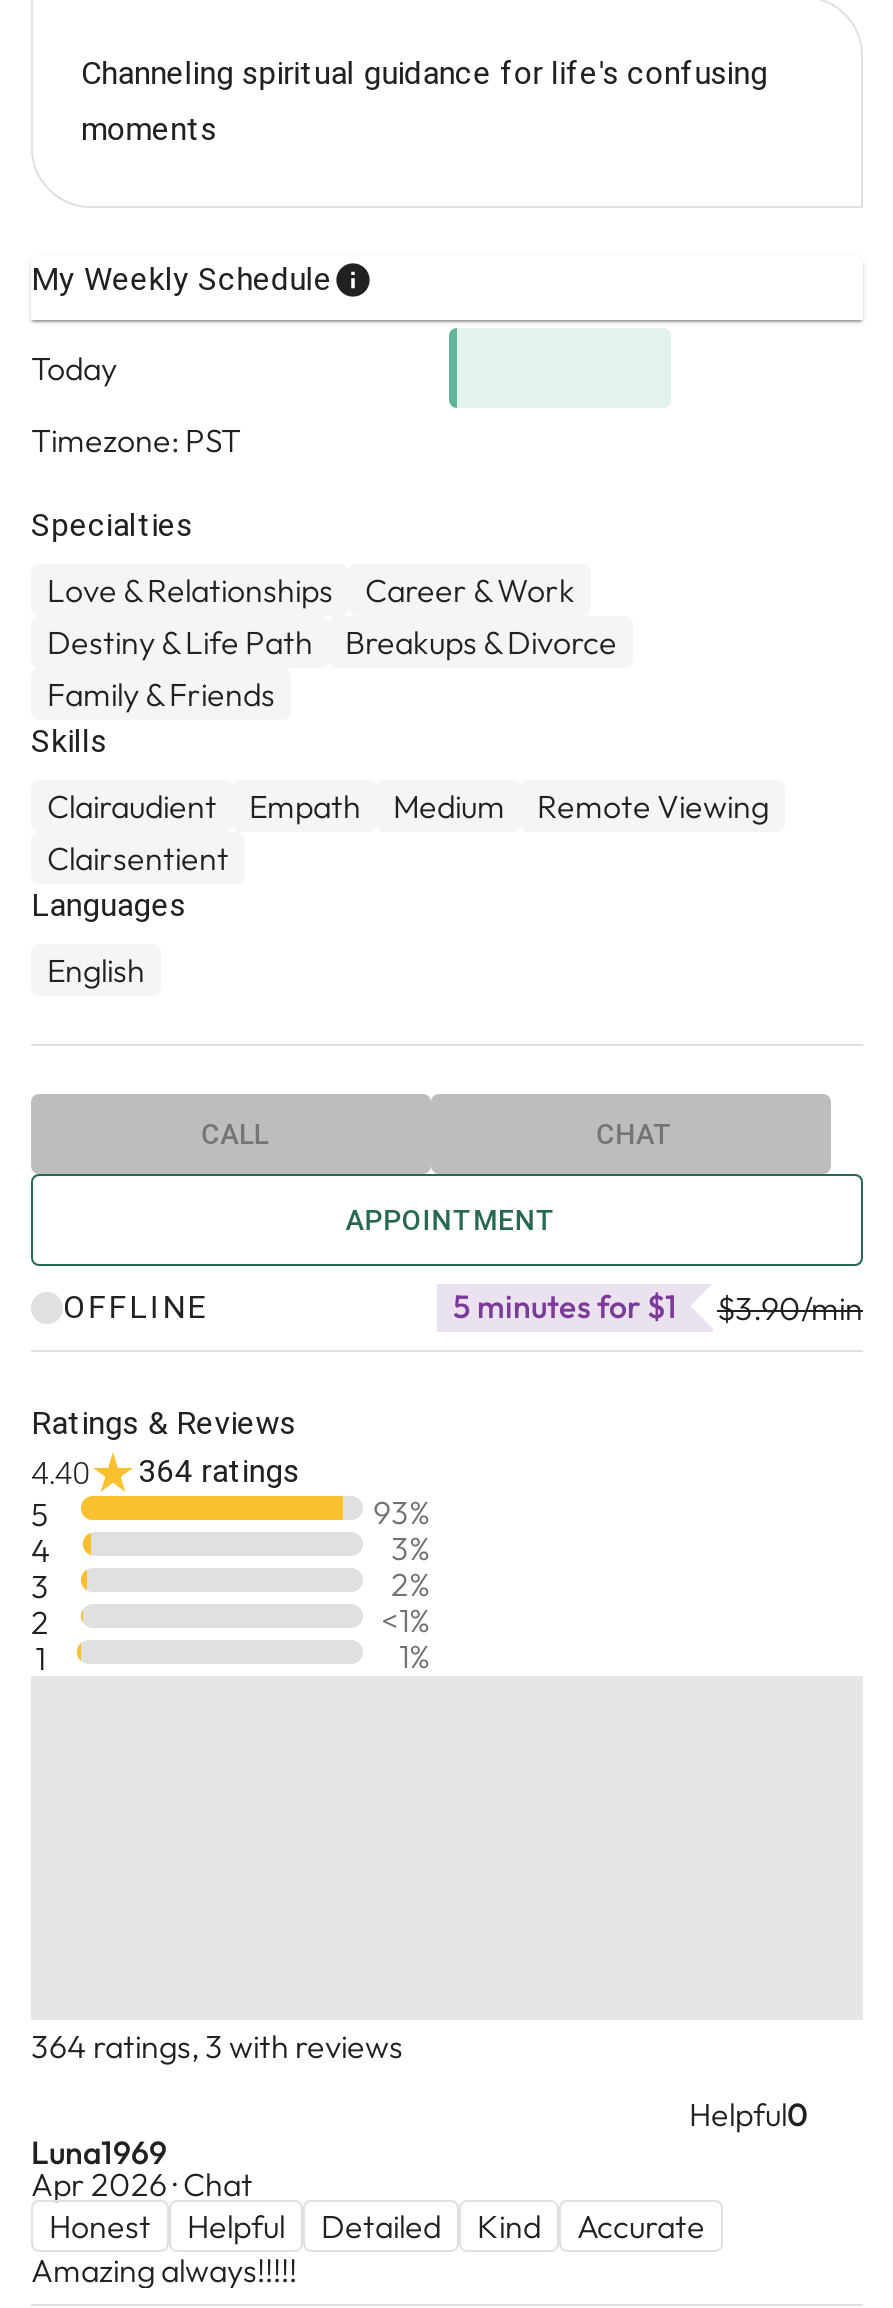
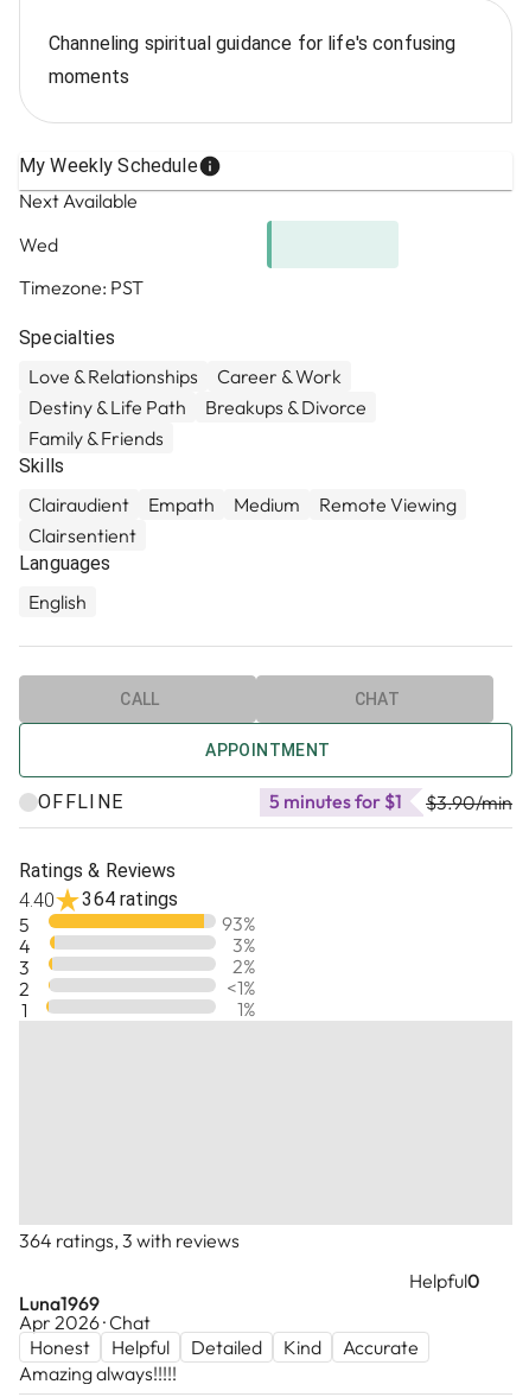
[31,348,117,388] Today -> [19,189,138,256] Next Available | Wed

